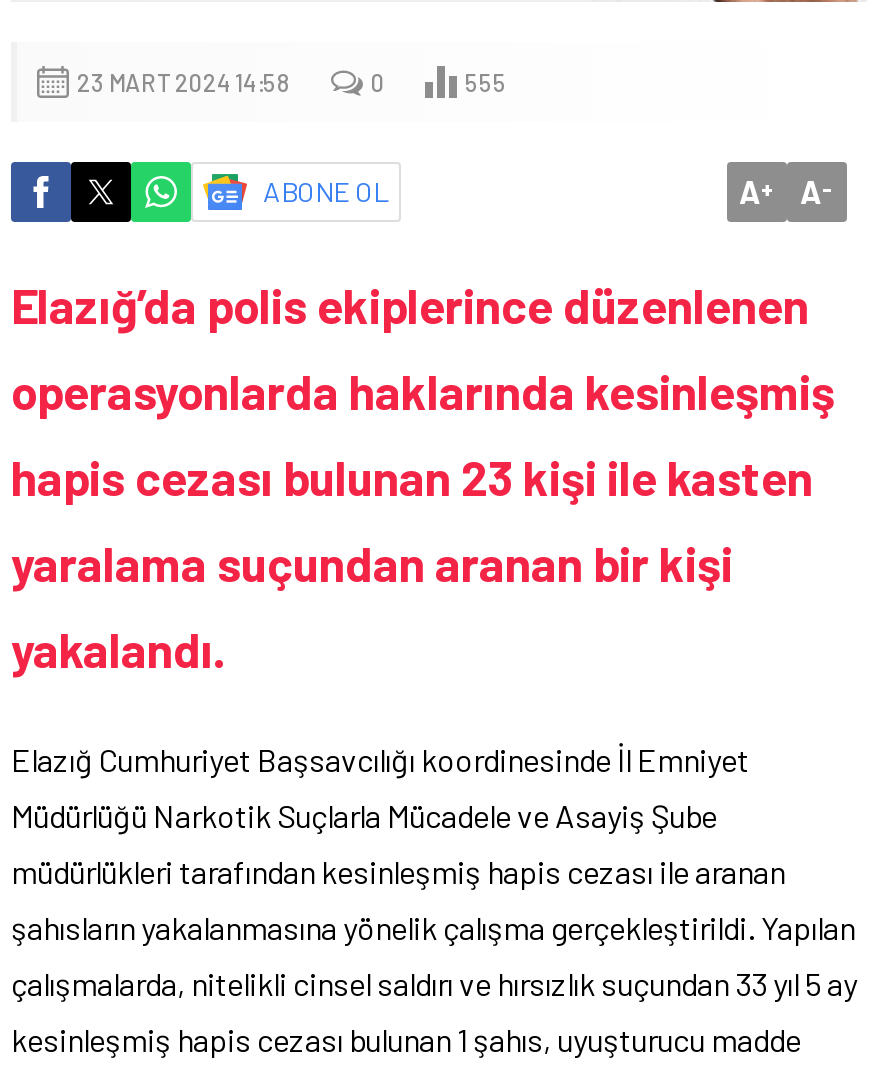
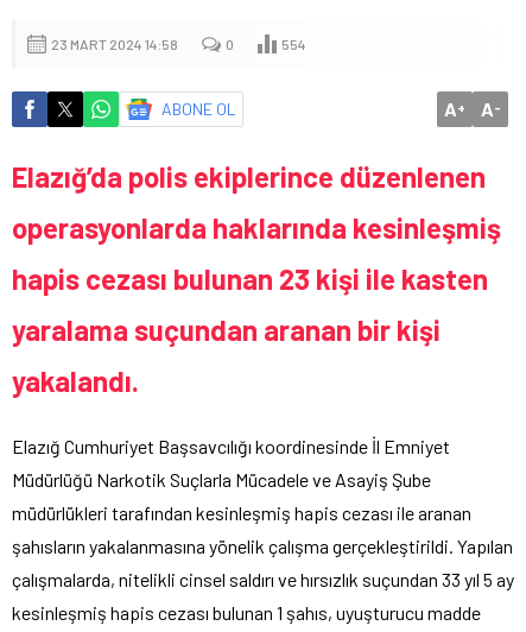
[465,67,507,95] 555 -> [281,36,306,53] 554

